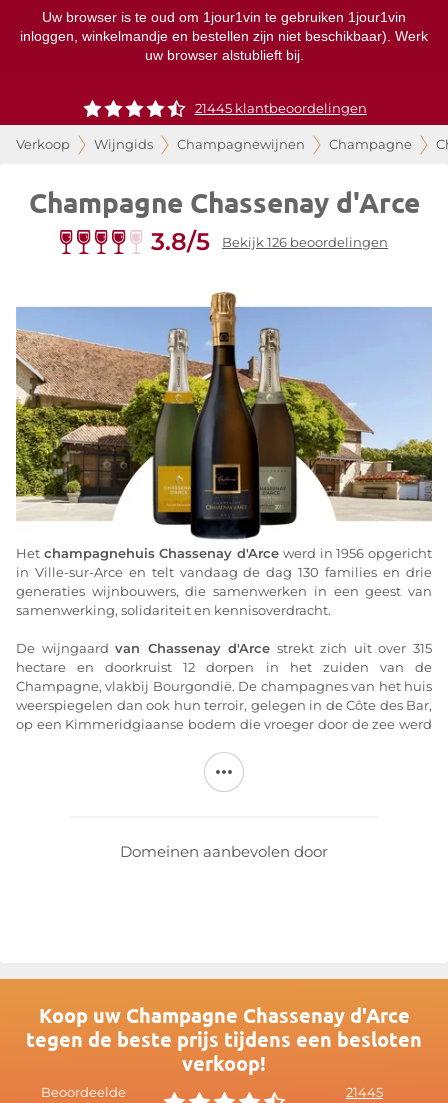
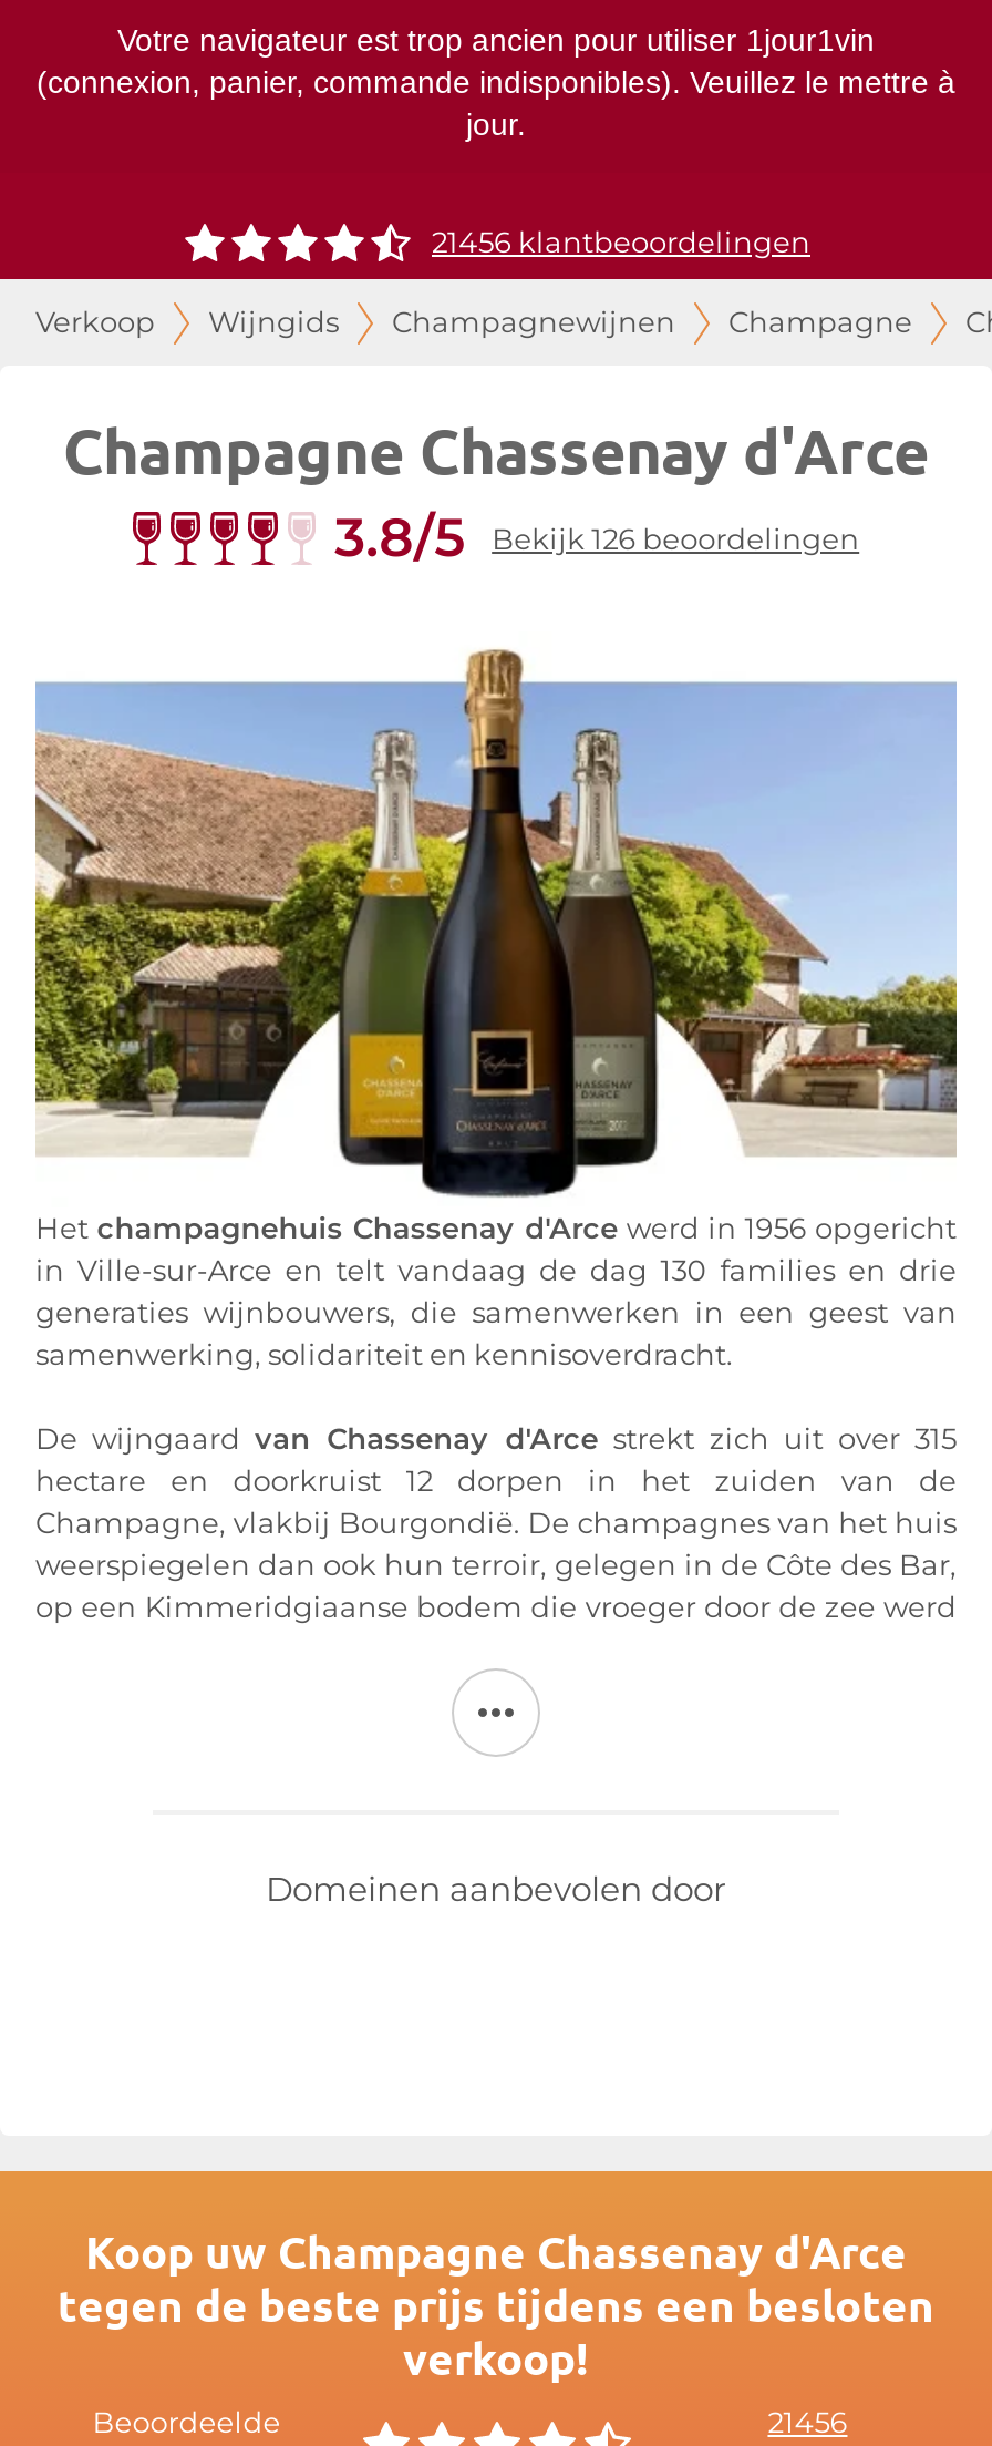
[20,9,428,63] Uw browser is te oud om 1jour1vin te gebruiken 1jour1vin | inloggen, winkelmandje en bestellen zijn niet beschikbaar). Werk | uw browser alstublieft bij. -> [37,22,955,142] Votre navigateur est trop ancien pour utiliser 1jour1vin | (connexion, panier, commande indisponibles). Veuillez le mettre à | jour.
[194,101,366,116] 21445 klantbeoordelingen -> [432,226,810,259] 21456 klantbeoordelingen
[346,1084,383,1099] 21445 -> [768,2405,847,2438] 21456

